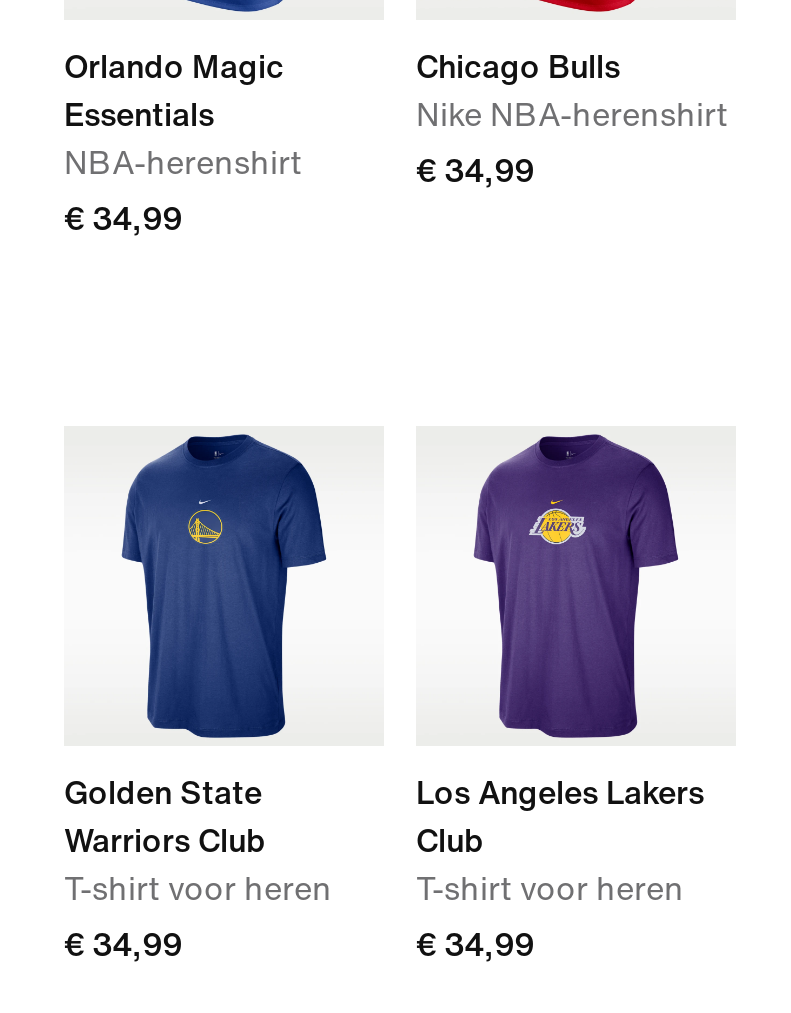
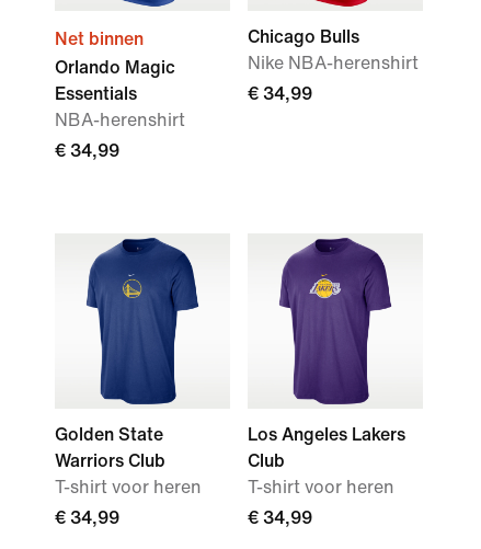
moved [64,50,302,236] -> [55,58,185,160]: Orlando Magic | Essentials | NBA-herenshirt | € 34,99
none -> [55,29,144,48] Net binnen

